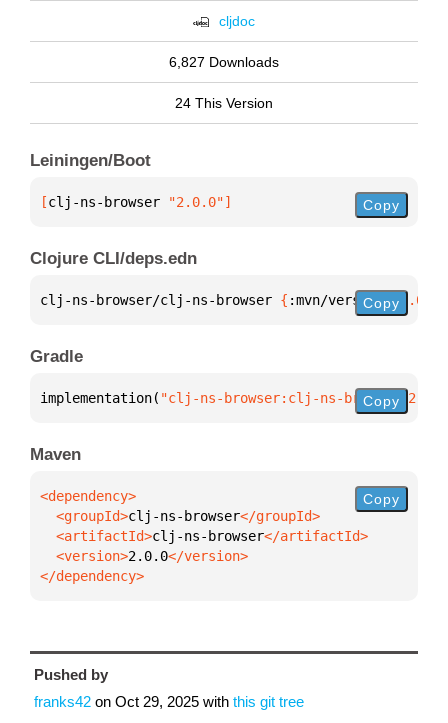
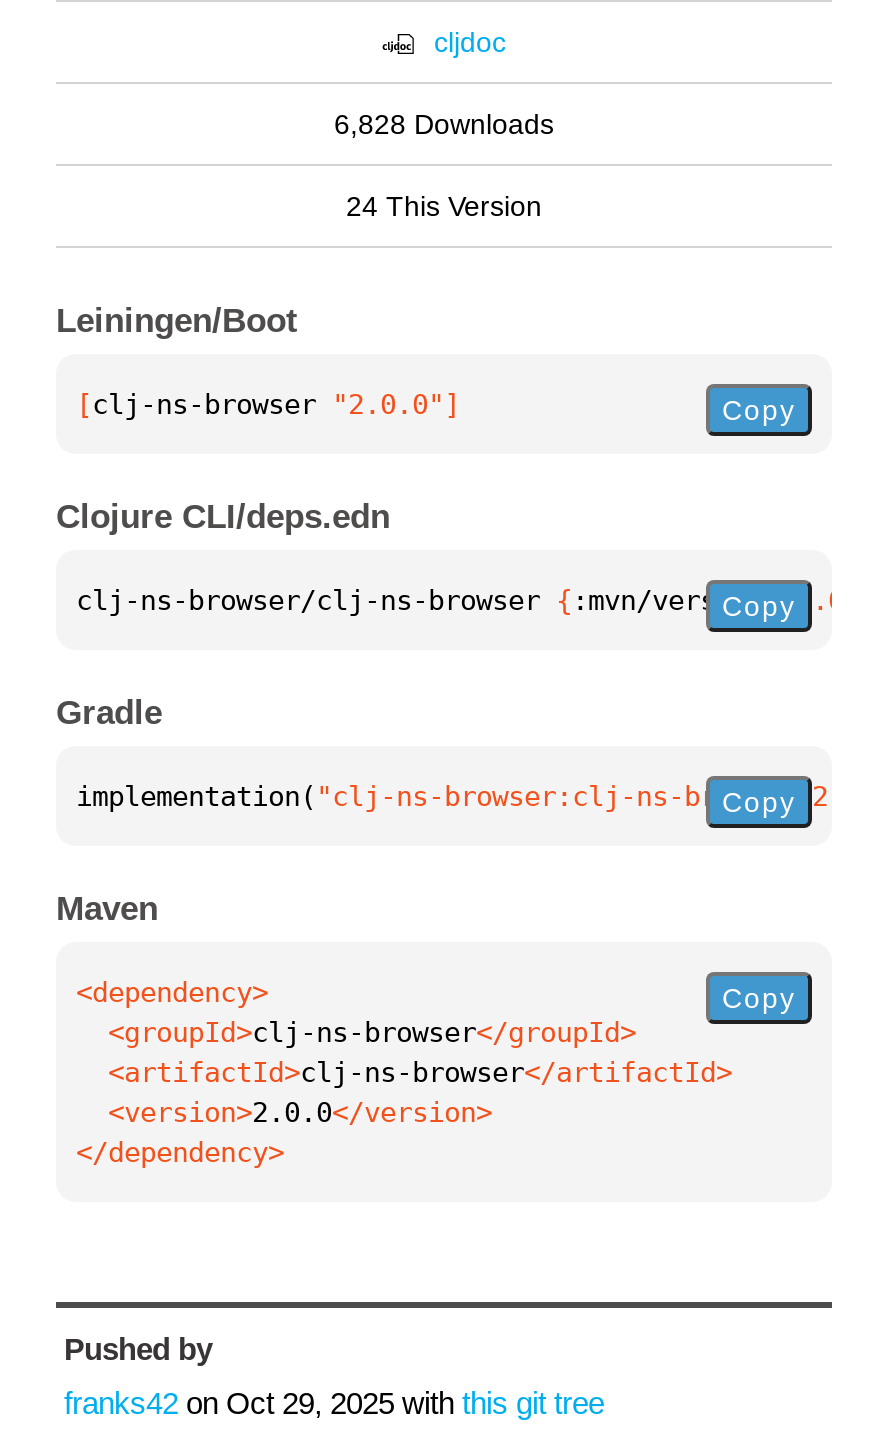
[169,54,279,70] 6,827 Downloads -> [334,108,554,140] 6,828 Downloads

